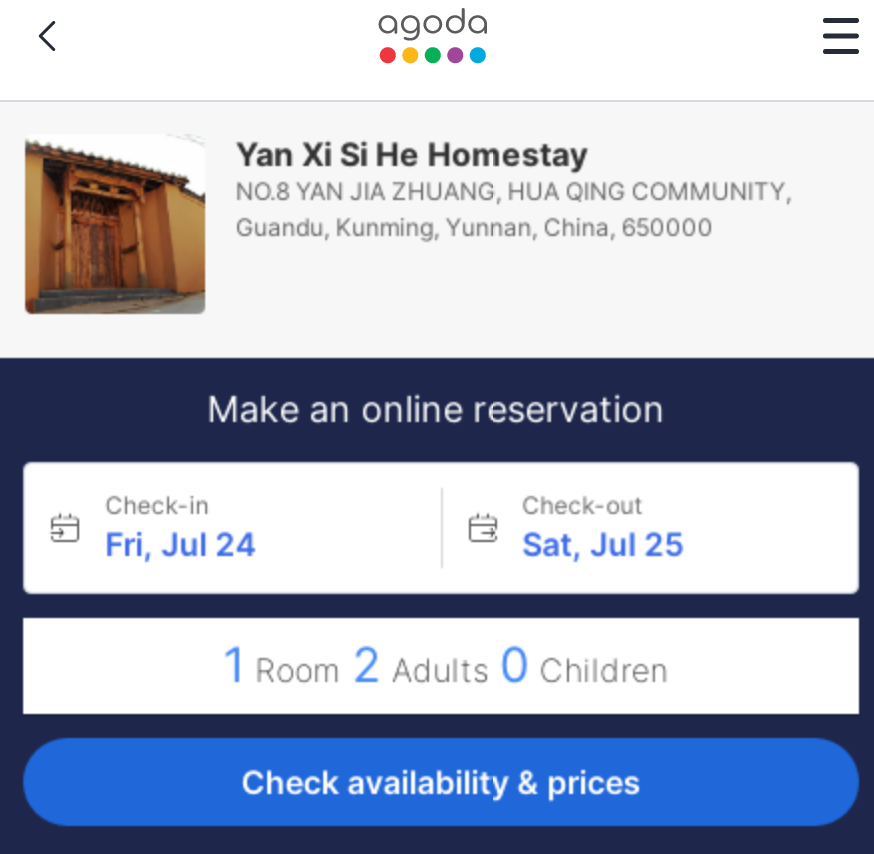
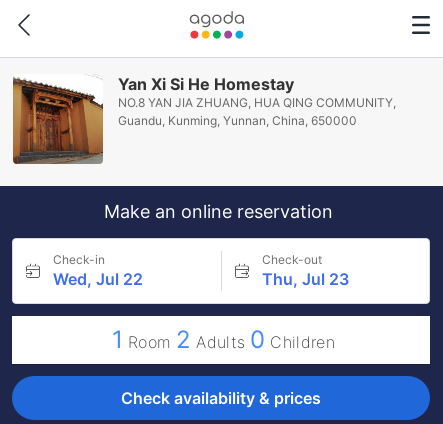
[105,524,257,564] Fri, Jul 24 -> [53,269,143,289] Wed, Jul 22
[522,524,684,564] Sat, Jul 25 -> [261,269,348,289] Thu, Jul 23

